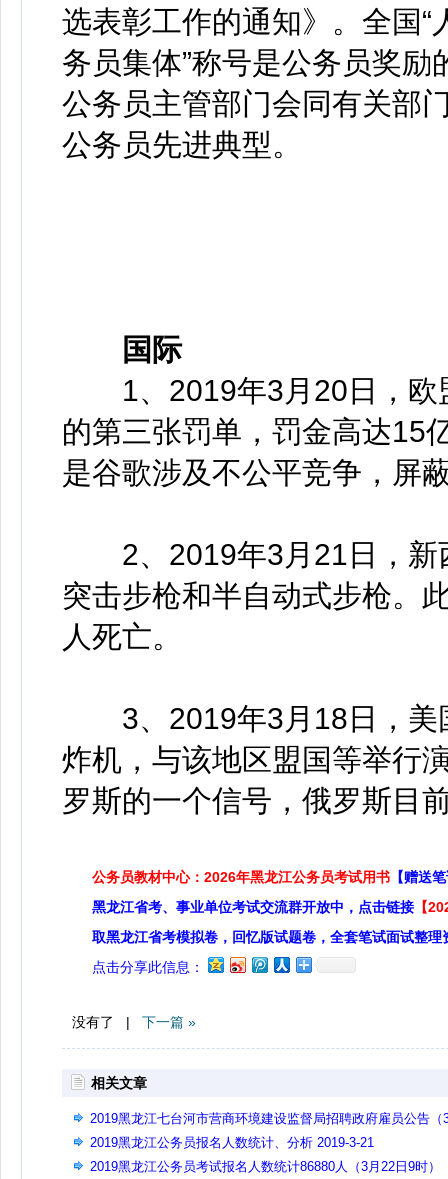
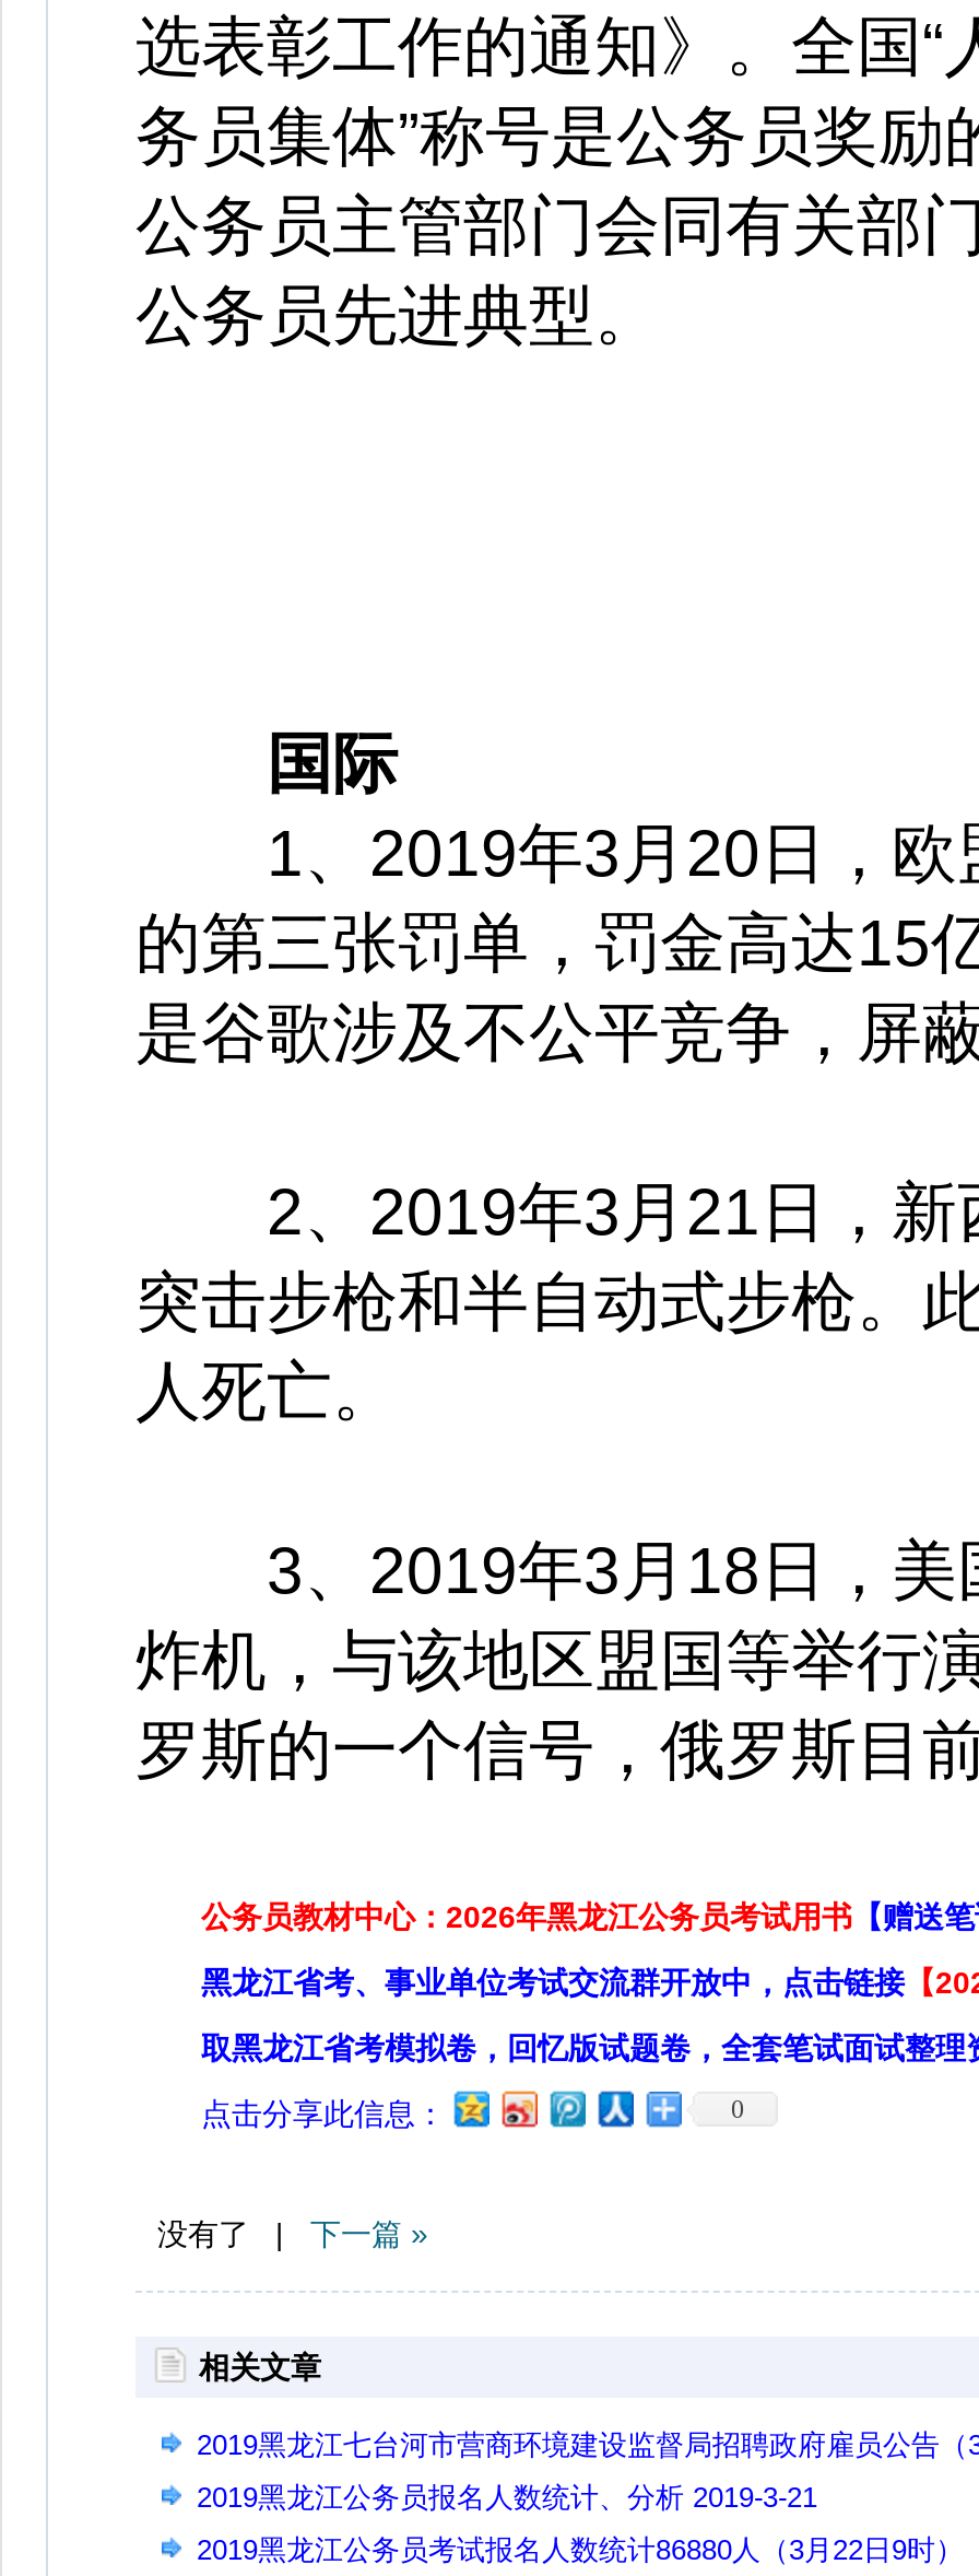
none -> [731,2094,744,2124] 0

